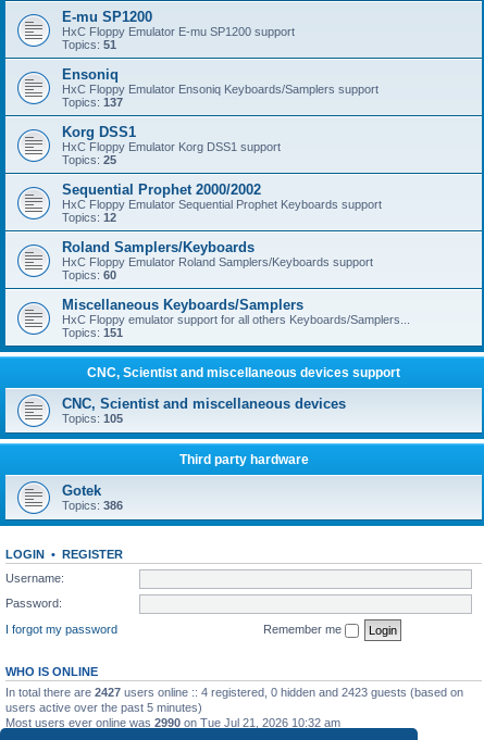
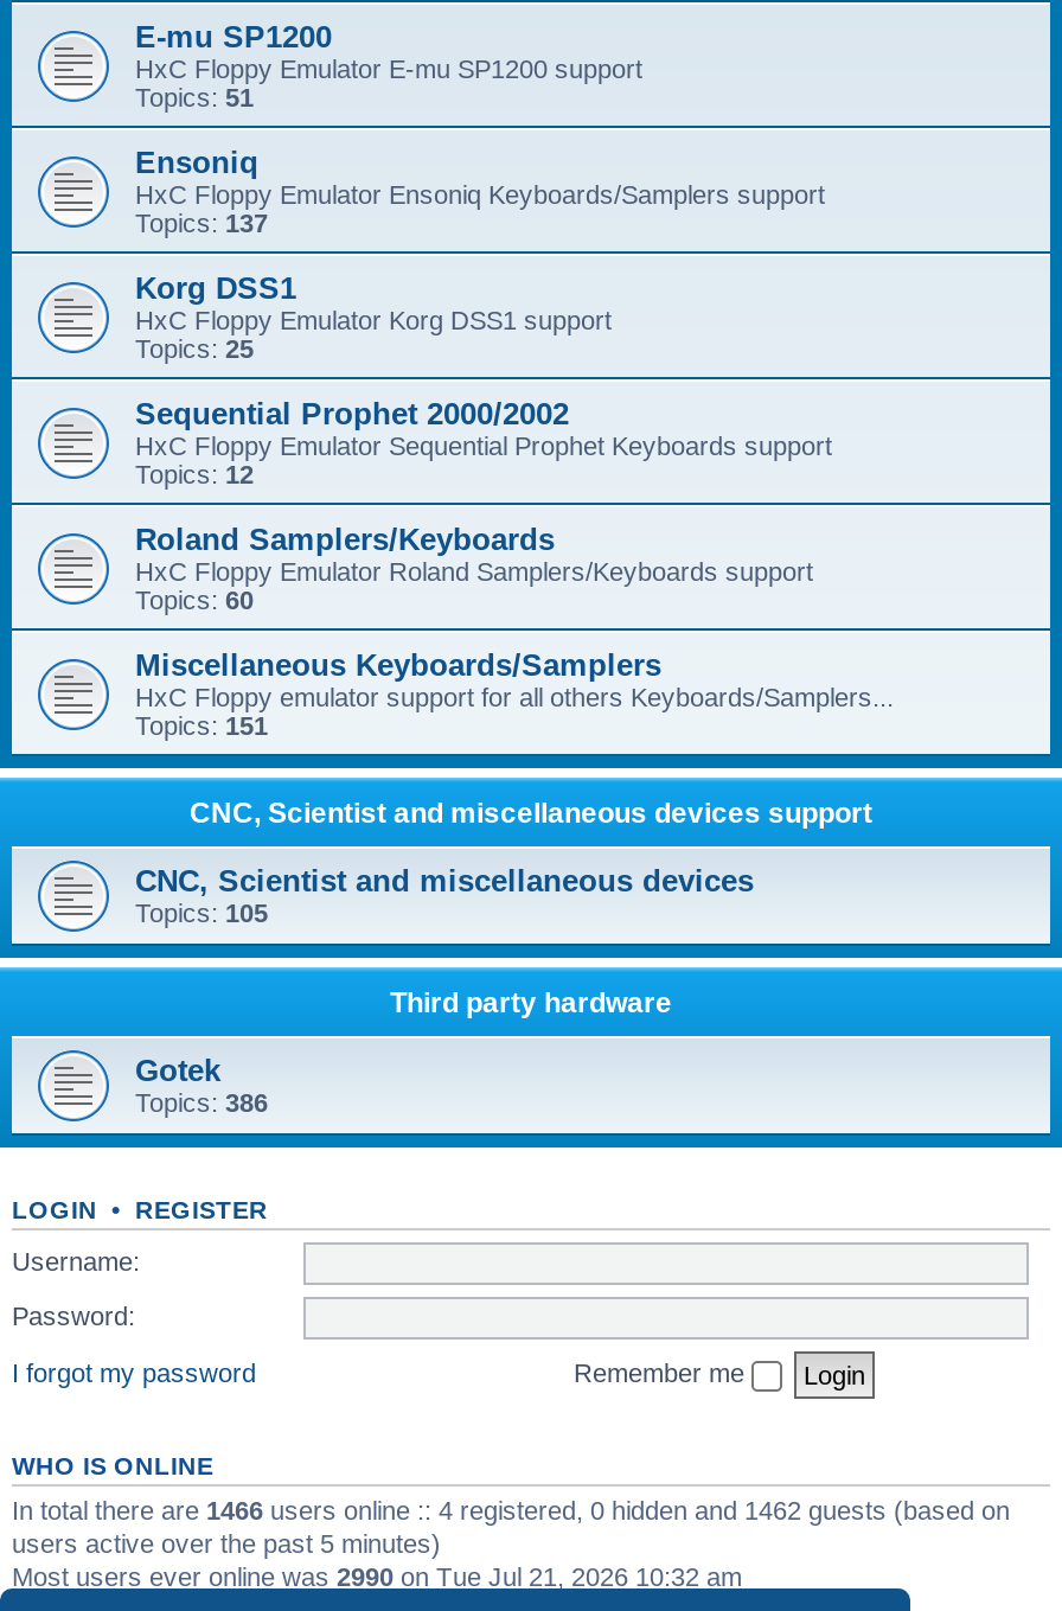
[5,685,463,698] In total there are 2427 users online :: 4 registered, 0 hidden and 2423 guests (based on -> [12,1495,1010,1523] In total there are 1466 users online :: 4 registered, 0 hidden and 1462 guests (based on

